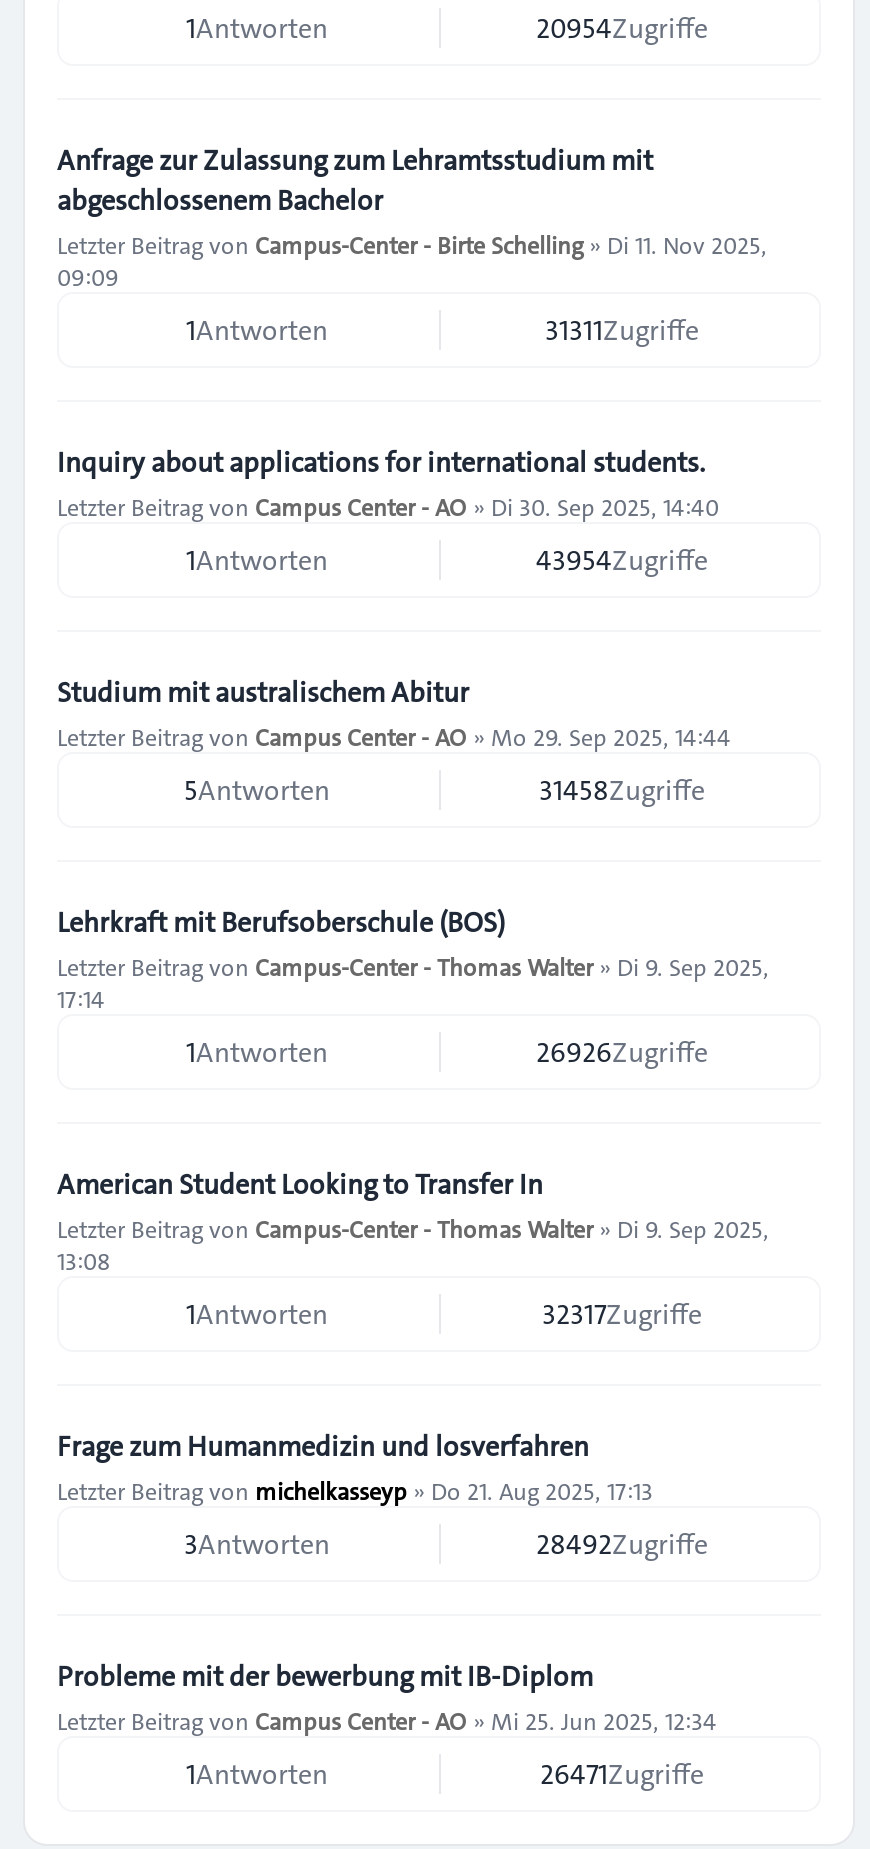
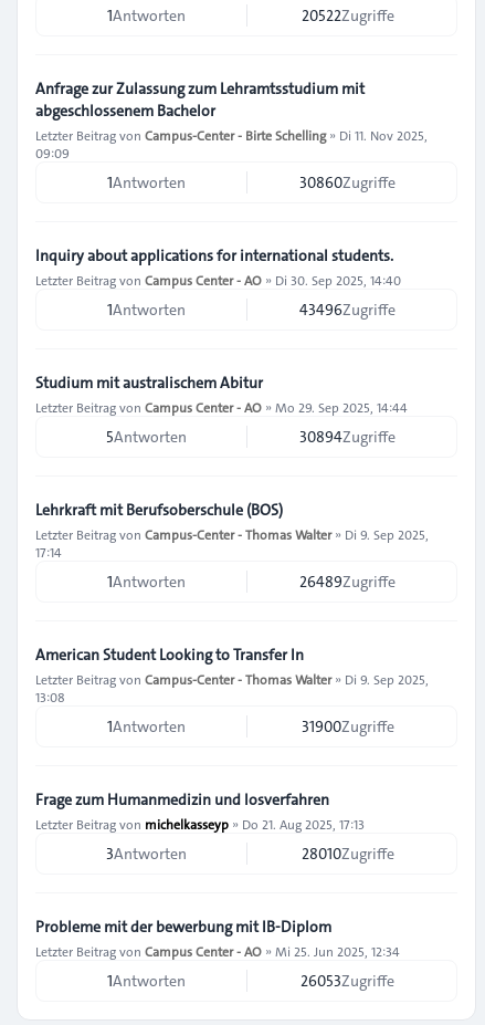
[536,8,708,48] 20954Zugriffe -> [301,4,394,27] 20522Zugriffe
[545,310,699,350] 31311Zugriffe -> [299,171,396,194] 30860Zugriffe
[536,540,708,580] 43954Zugriffe -> [299,299,396,321] 43496Zugriffe
[539,770,705,810] 31458Zugriffe -> [299,426,396,448] 30894Zugriffe
[536,1032,708,1072] 26926Zugriffe -> [299,571,396,593] 26489Zugriffe
[542,1294,702,1334] 32317Zugriffe -> [301,715,394,738] 31900Zugriffe
[536,1524,708,1564] 28492Zugriffe -> [301,843,394,865] 28010Zugriffe
[540,1754,704,1794] 26471Zugriffe -> [301,970,394,992] 26053Zugriffe

